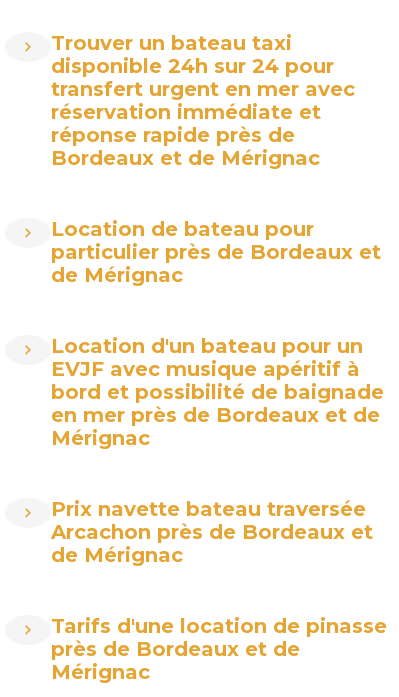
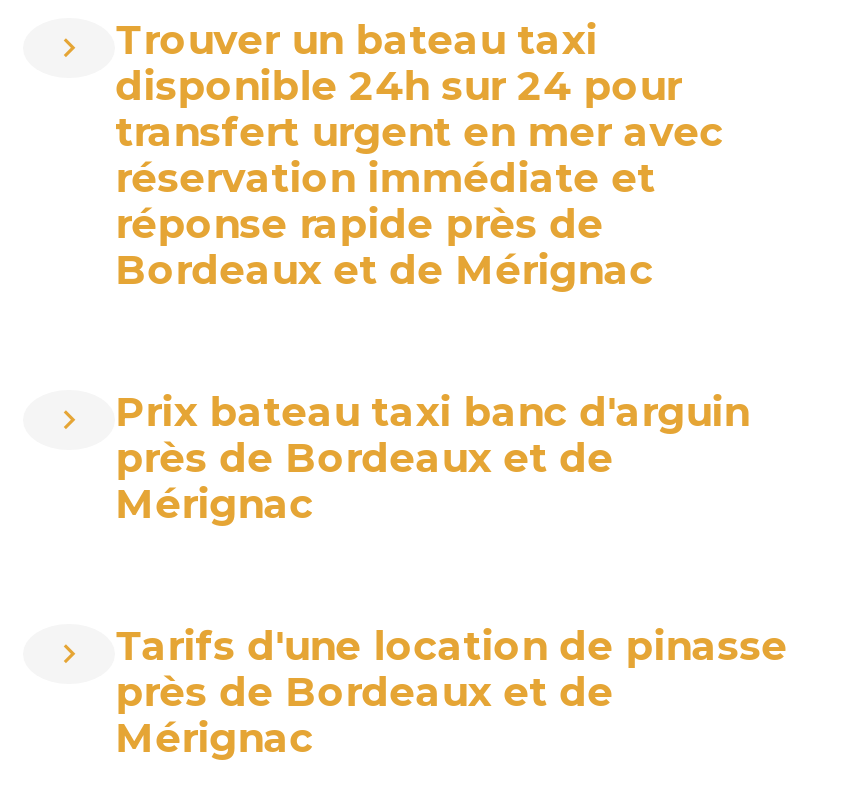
[51,217,384,427] Location de bateau pour | particulier près de Bordeaux et | de Mérignac | Location d'un bateau pour un | EVJF avec musique apéritif à | bord et possibilité de baignade | en mer près de Bordeaux et de -> [115,388,749,482] Prix bateau taxi banc d'arguin | près de Bordeaux et de
[51,497,373,567] Prix navette bateau traversée | Arcachon près de Bordeaux et | de Mérignac -> none

